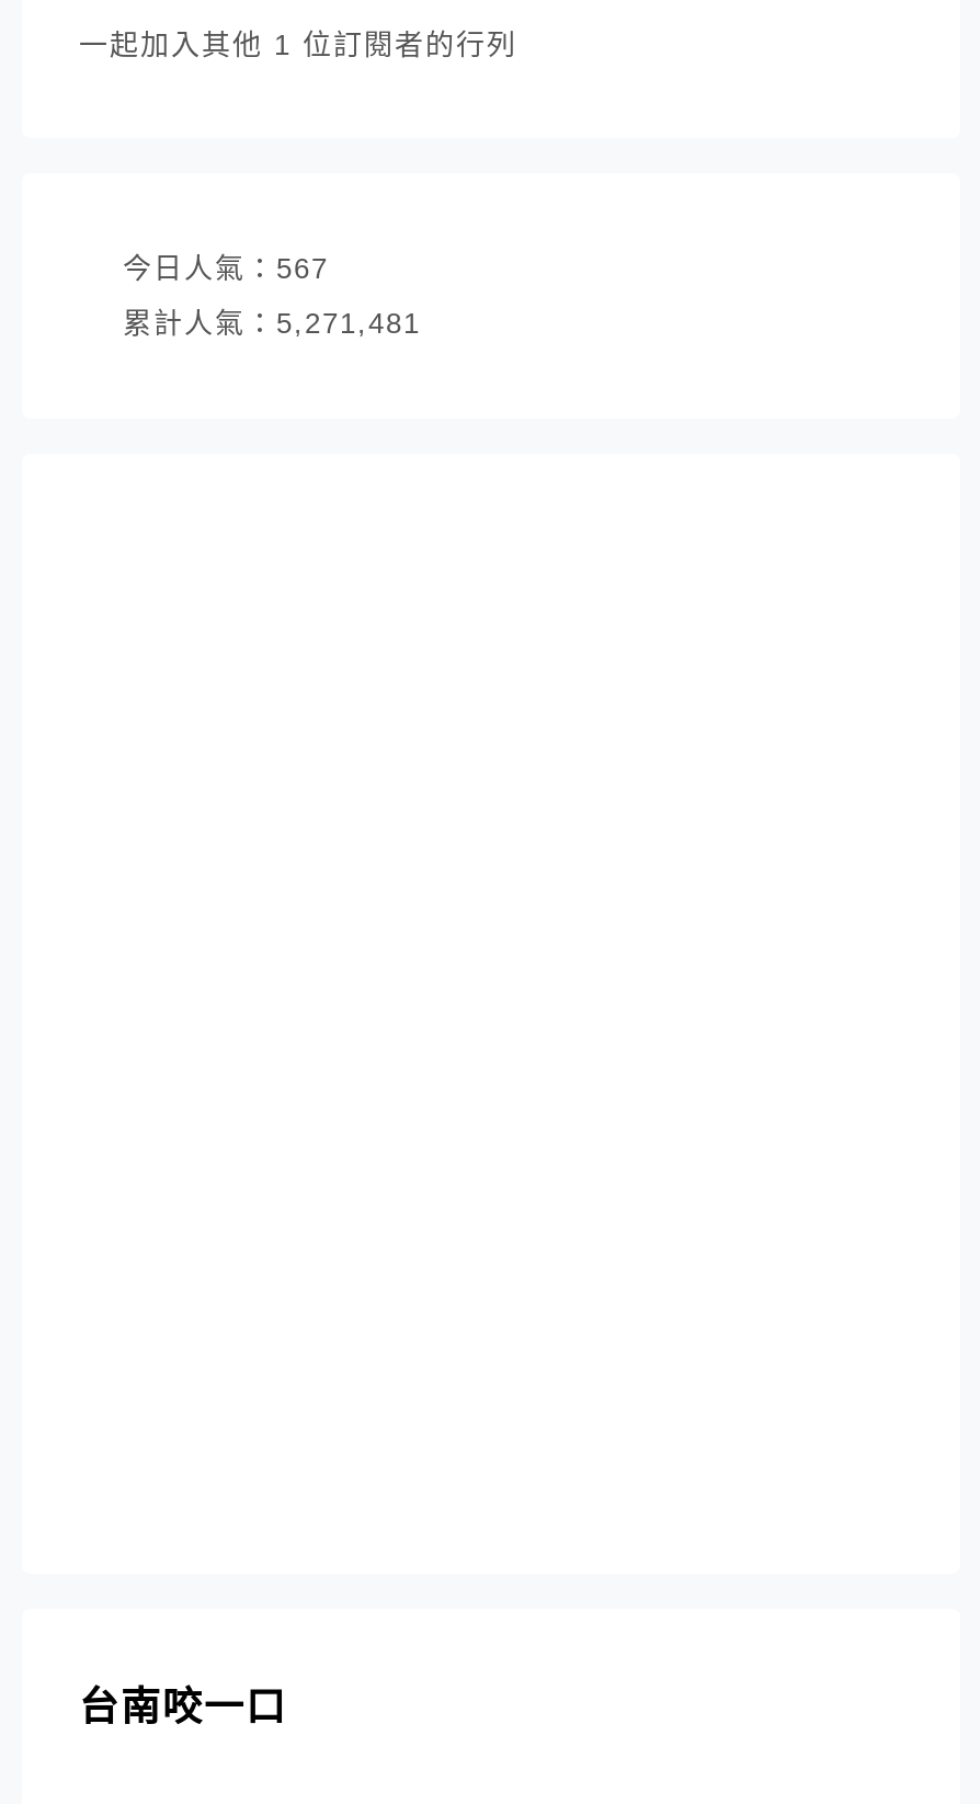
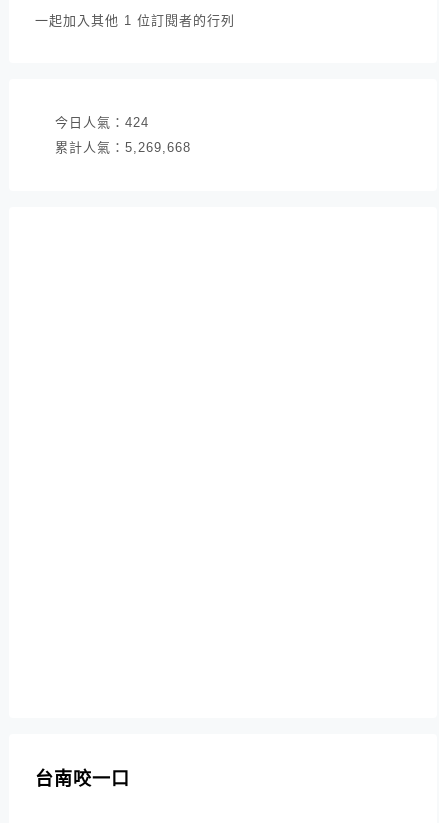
[123,253,329,286] 今日人氣：567 -> [55,115,149,130] 今日人氣：424
[123,308,421,340] 累計人氣：5,271,481 -> [55,140,191,155] 累計人氣：5,269,668

